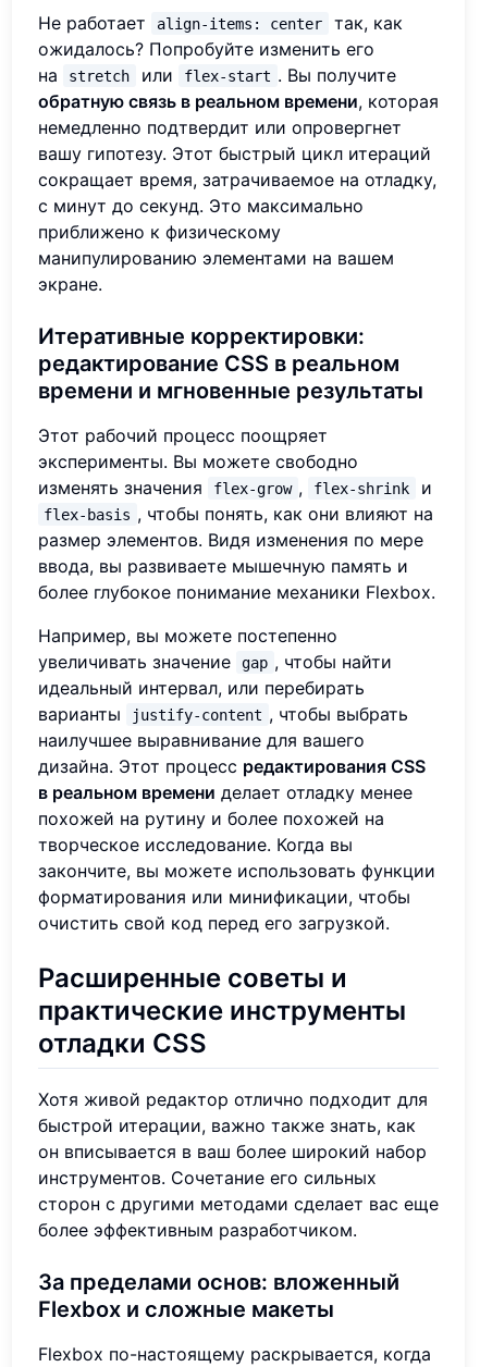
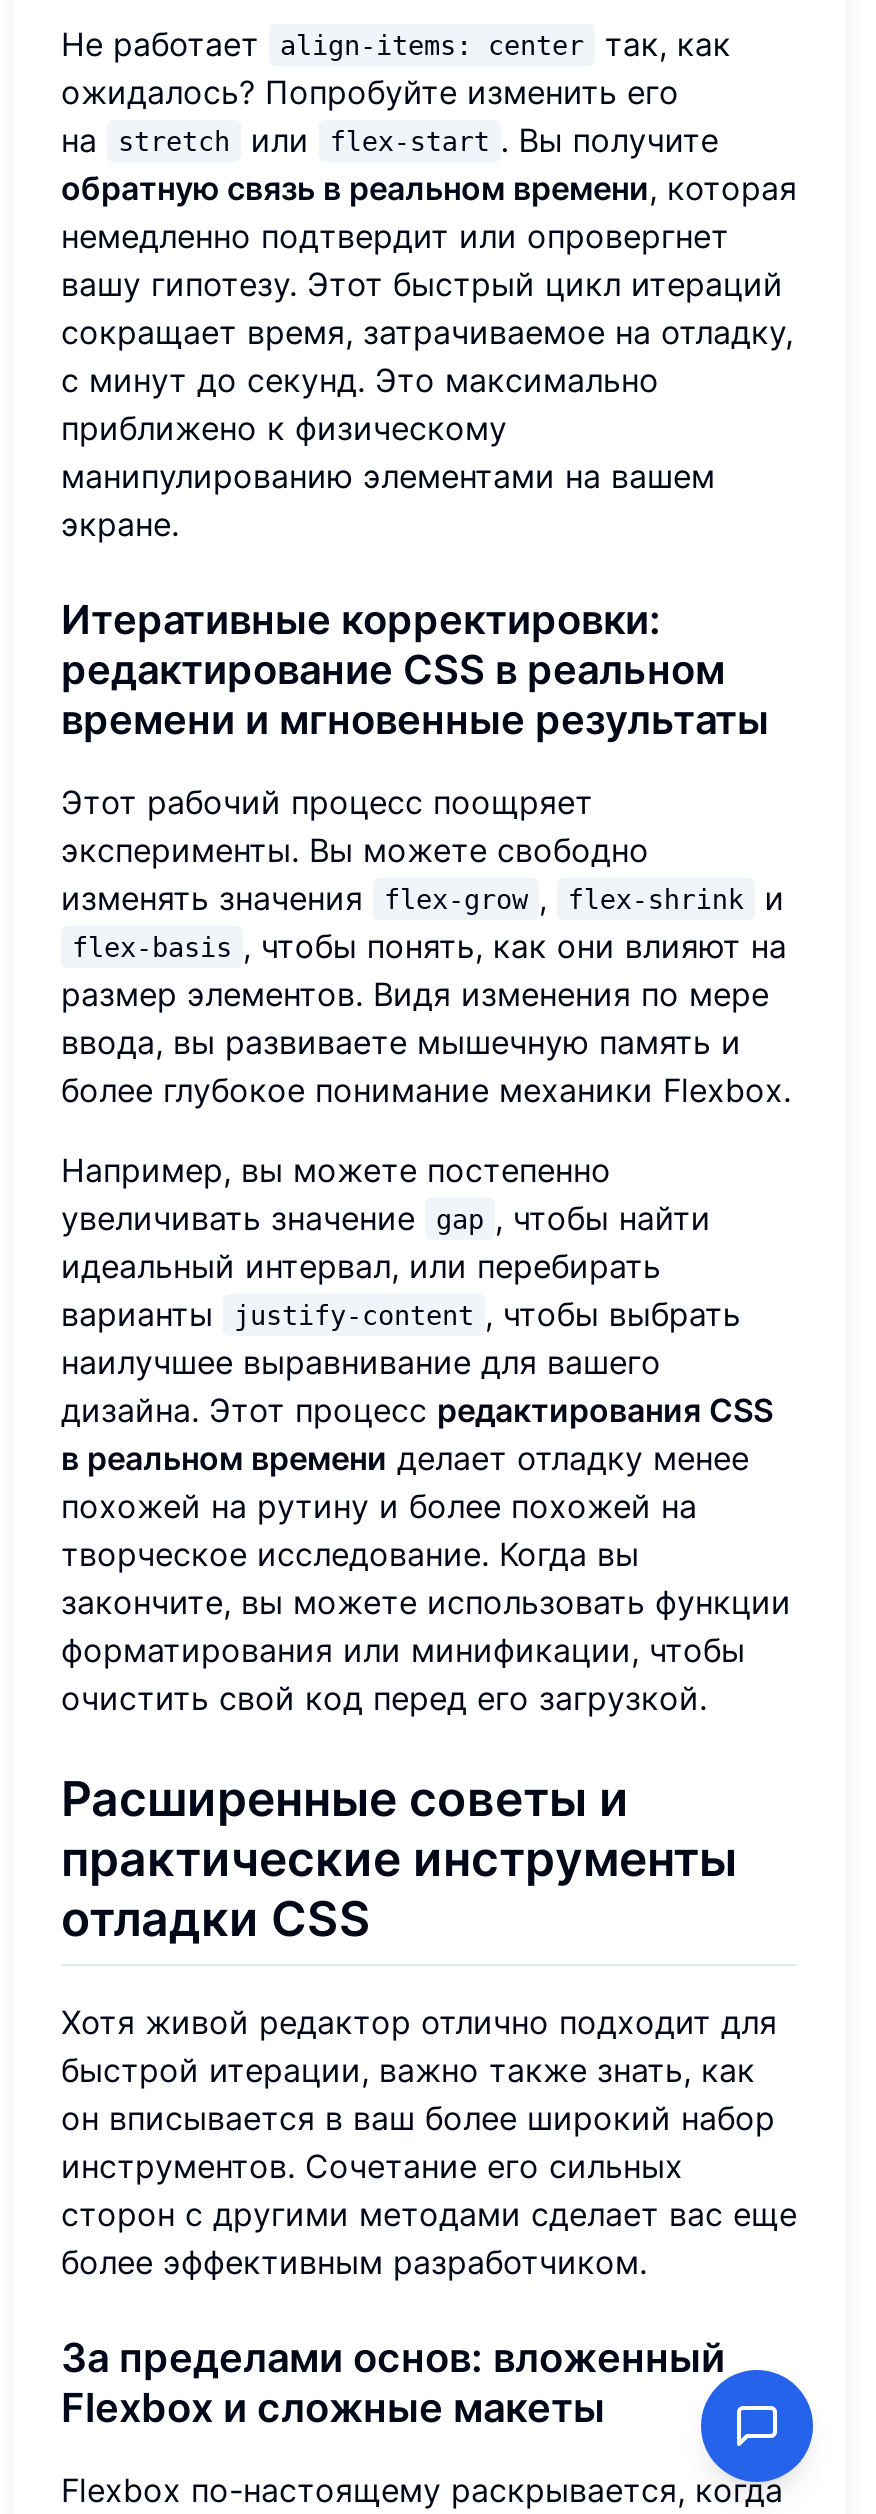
none -> [699,2368,815,2474] [image]

